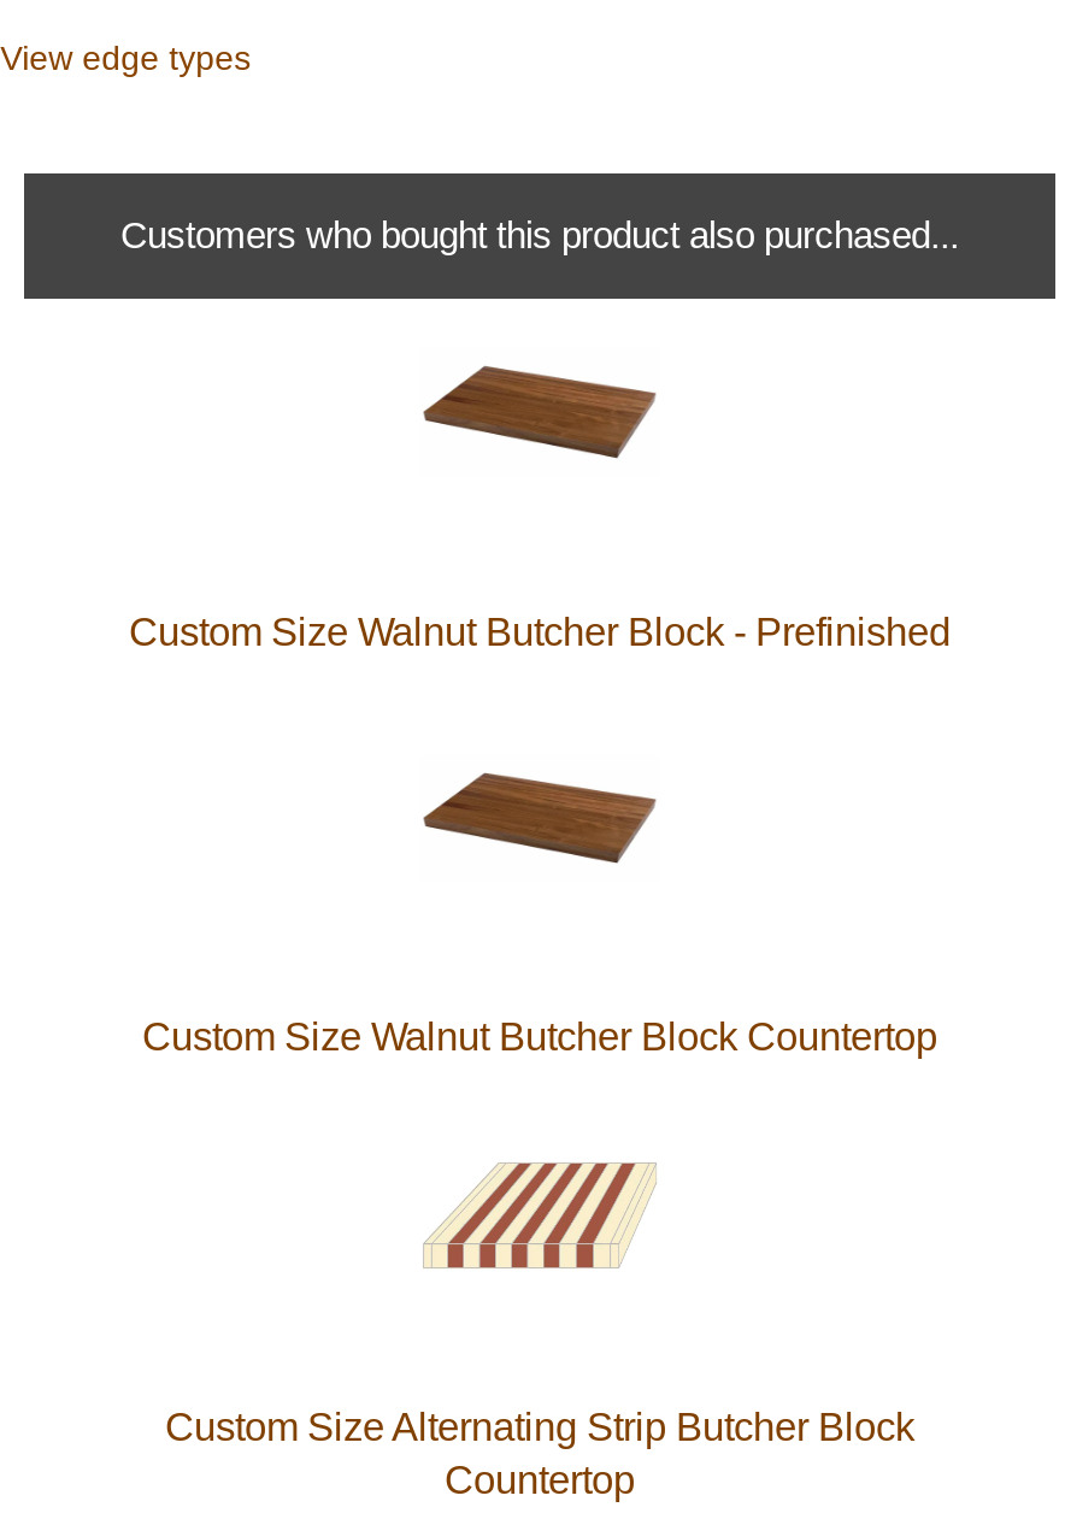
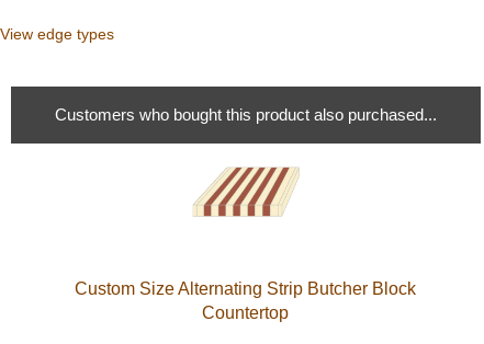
[422,364,658,460] [image] -> none
[129,609,951,652] Custom Size Walnut Butcher Block - Prefinished -> none
[422,771,658,867] [image] -> none
[142,1015,937,1058] Custom Size Walnut Butcher Block Countertop -> none

